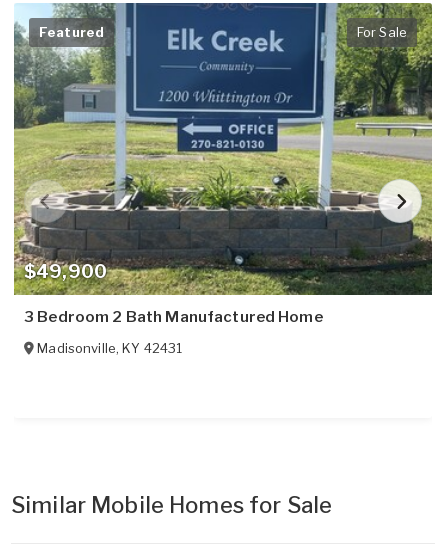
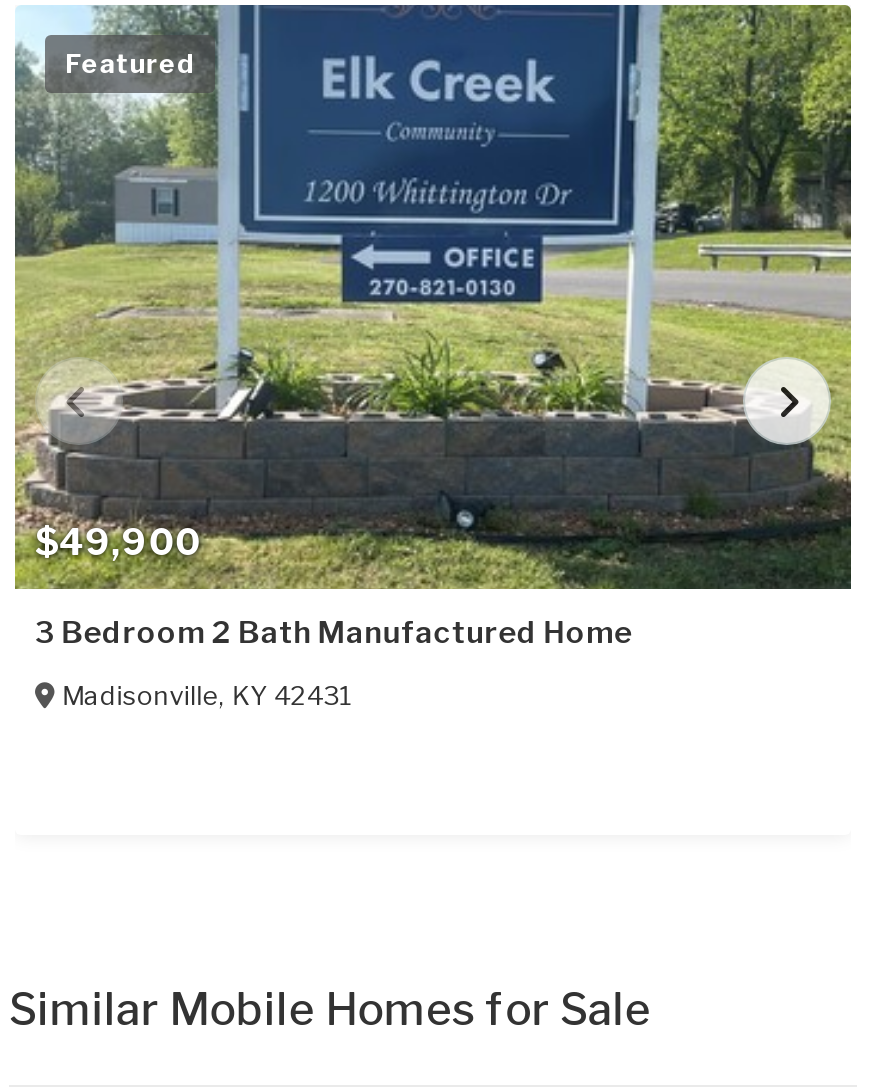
[357,24,407,40] For Sale -> none

